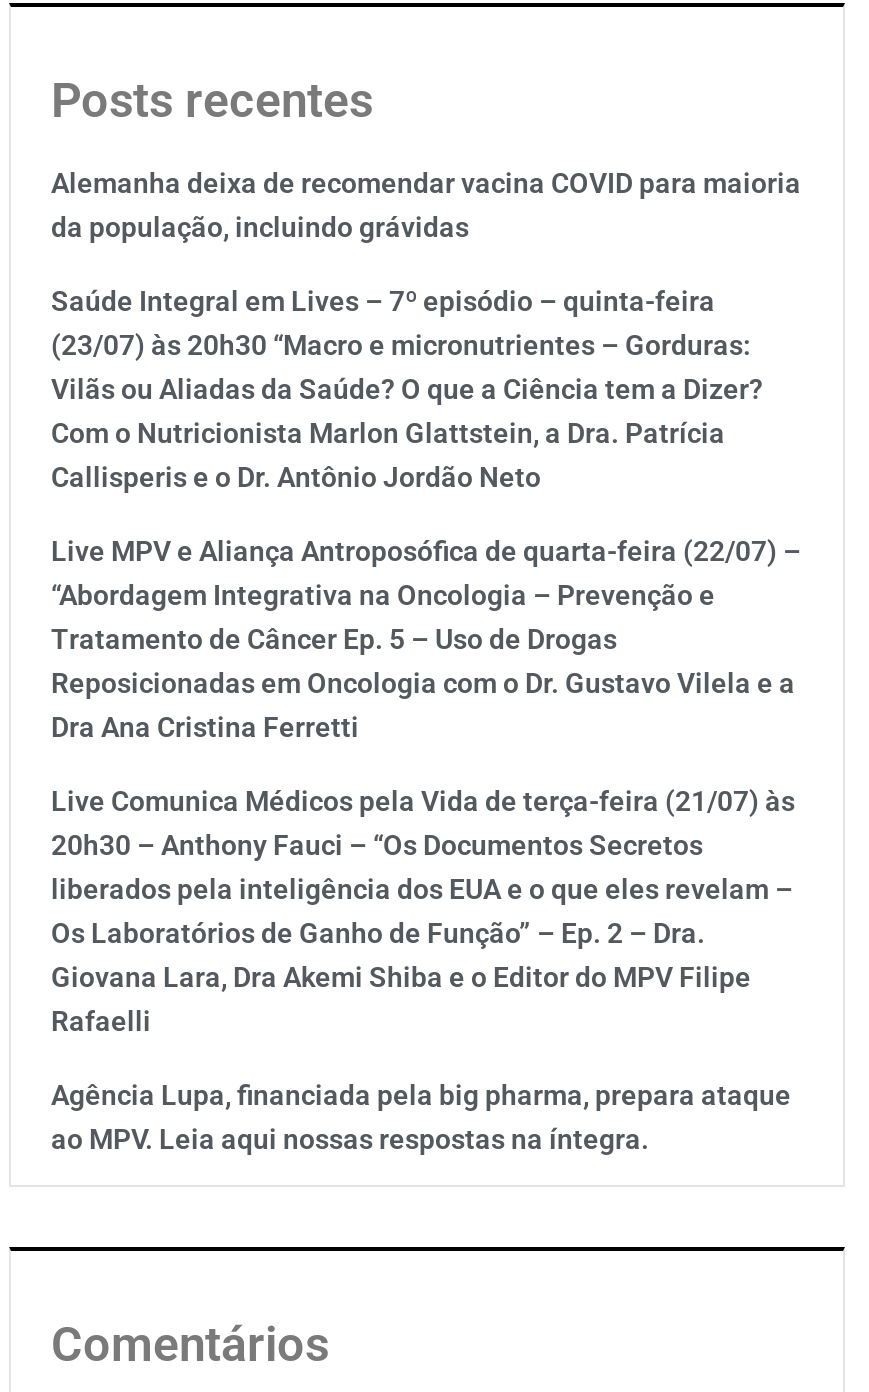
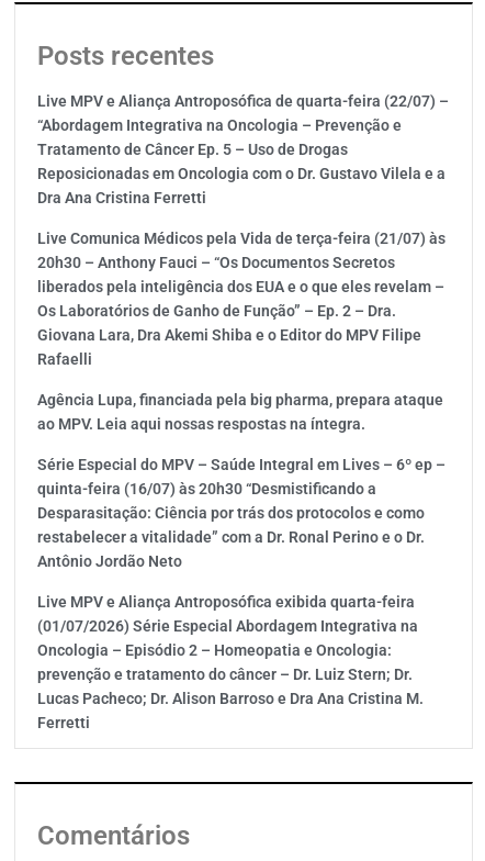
[51,167,801,493] Alemanha deixa de recomendar vacina COVID para maioria | da população, incluindo grávidas | Saúde Integral em Lives – 7º episódio – quinta-feira | (23/07) às 20h30 “Macro e micronutrientes – Gorduras: | Vilãs ou Aliadas da Saúde? O que a Ciência tem a Dizer? | Com o Nutricionista Marlon Glattstein, a Dra. Patrícia | Callisperis e o Dr. Antônio Jordão Neto -> none
moved [51,535,801,1155] -> [37,92,449,433]: Live MPV e Aliança Antroposófica de quarta-feira (22/07) – | “Abordagem Integrativa na Oncologia – Prevenção e | Tratamento de Câncer Ep. 5 – Uso de Drogas | ... | Agência Lupa, financiada pela big pharma, prepara ataque | ao MPV. Leia aqui nossas respostas na íntegra.
none -> [37,456,445,731] Série Especial do MPV – Saúde Integral em Lives – 6º ep – | quinta-feira (16/07) às 20h30 “Desmistificando a | Desparasitação: Ciência por trás dos protocolos e como | restabelecer a vitalidade” com a Dr. Ronal Perino e o Dr. | Antônio Jordão Neto | Live MPV e Aliança Antroposófica exibida quarta-feira | (01/07/2026) Série Especial Abordagem Integrativa na | Oncologia – Episódio 2 – Homeopatia e Oncologia: | prevenção e tratamento do câncer – Dr. Luiz Stern; Dr. | Lucas Pacheco; Dr. Alison Barroso e Dra Ana Cristina M. | Ferretti

